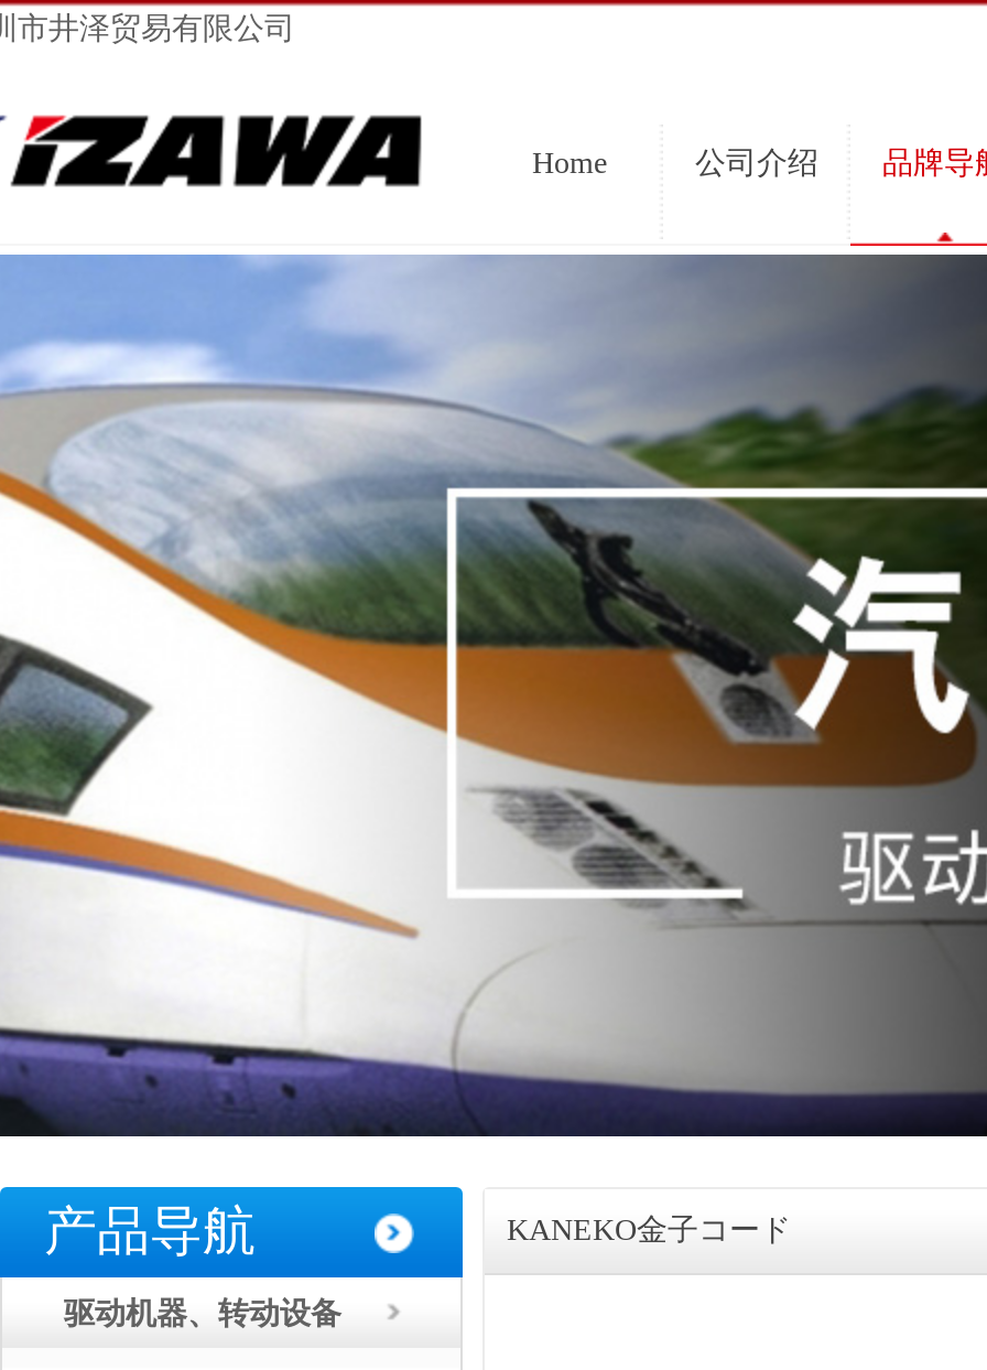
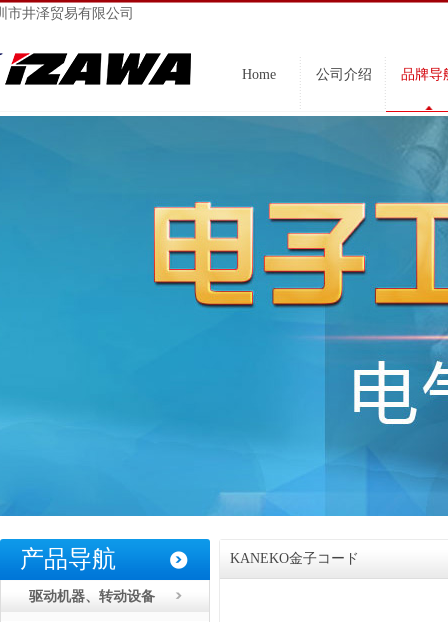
[7,255,980,1139] [image] -> [3,116,445,517] [image]

